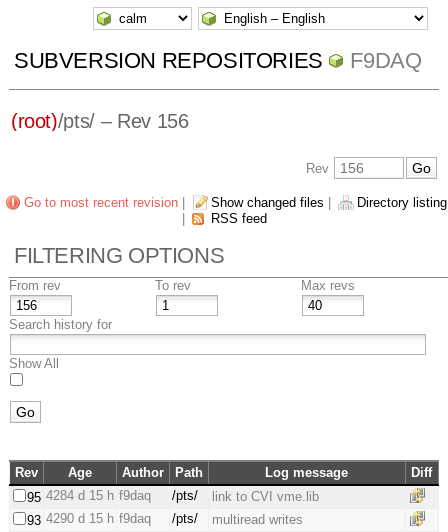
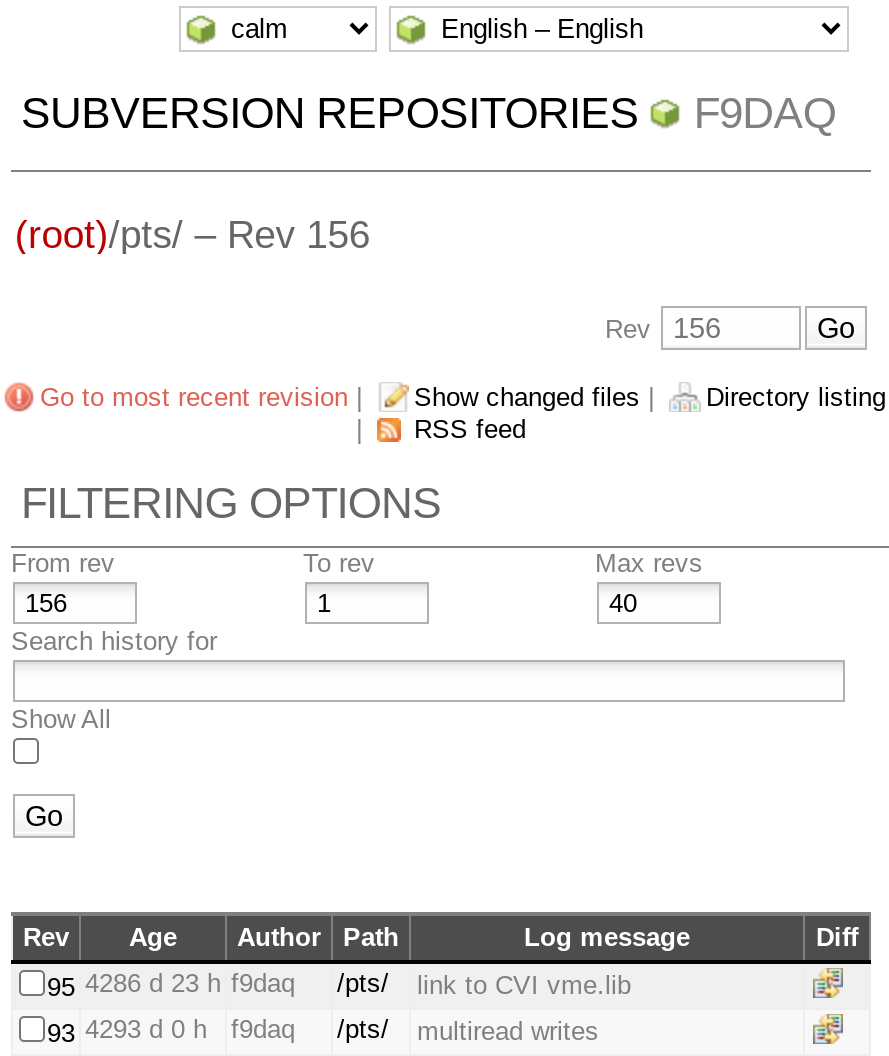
[27,488,319,505] 95 4284 d 15 h f9daq /pts/ link to CVI vme.lib -> [47,968,631,1002] 95 4286 d 23 h f9daq /pts/ link to CVI vme.lib
[27,511,151,528] 93 4290 d 15 h f9daq -> [47,1014,295,1048] 93 4293 d 0 h | f9daq

